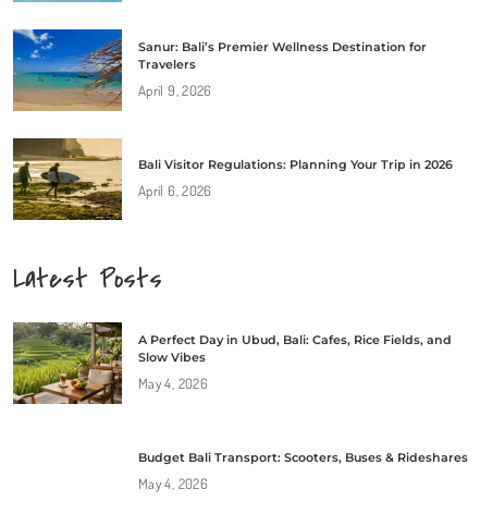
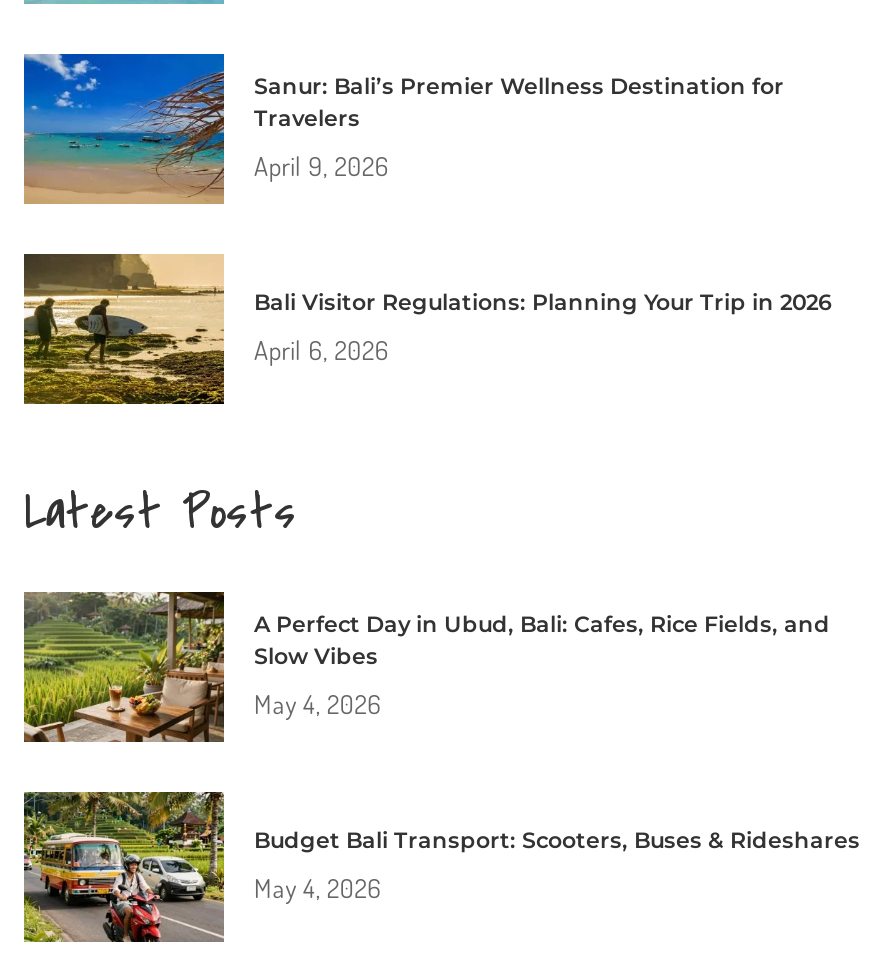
none -> [22,790,226,944] [image]

